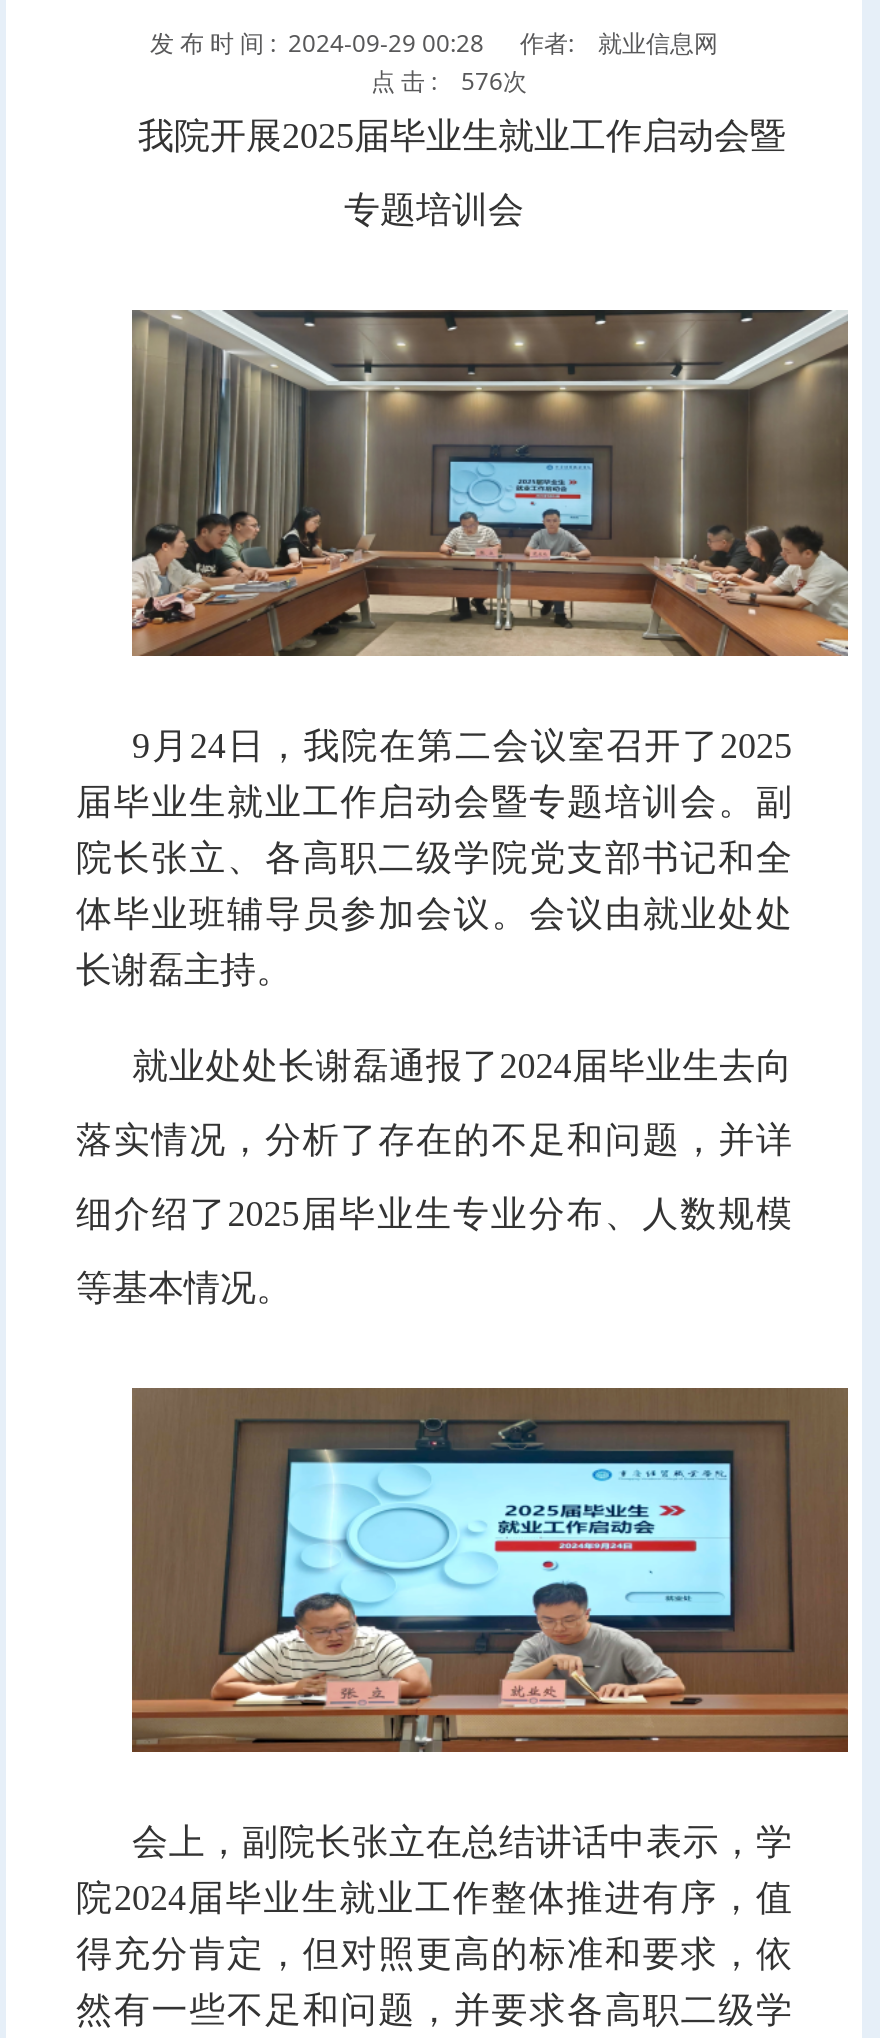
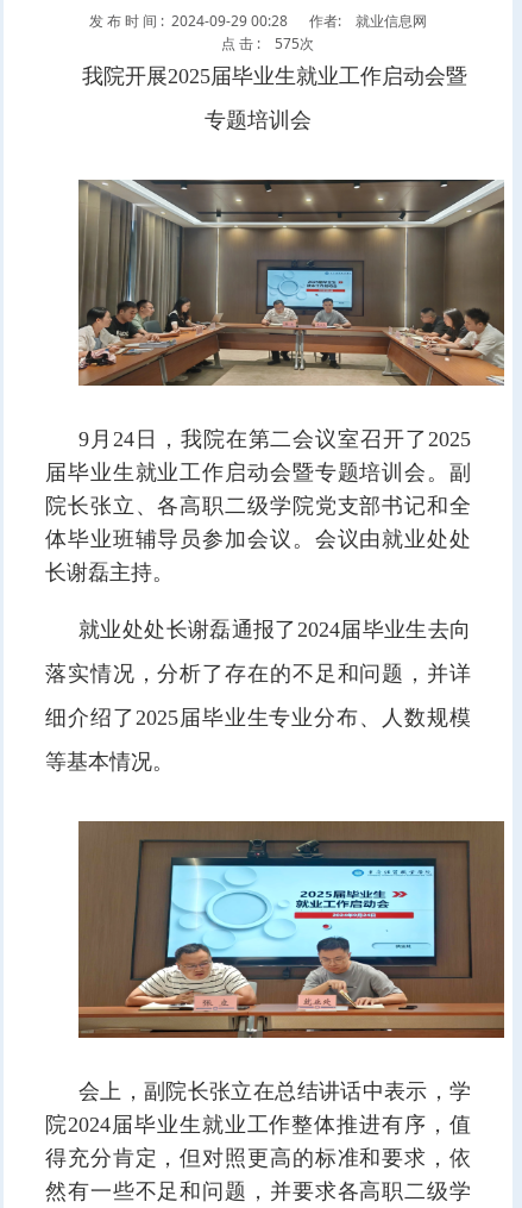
[371,64,527,98] 点 击 : 576次 -> [221,33,313,54] 点 击 : 575次

